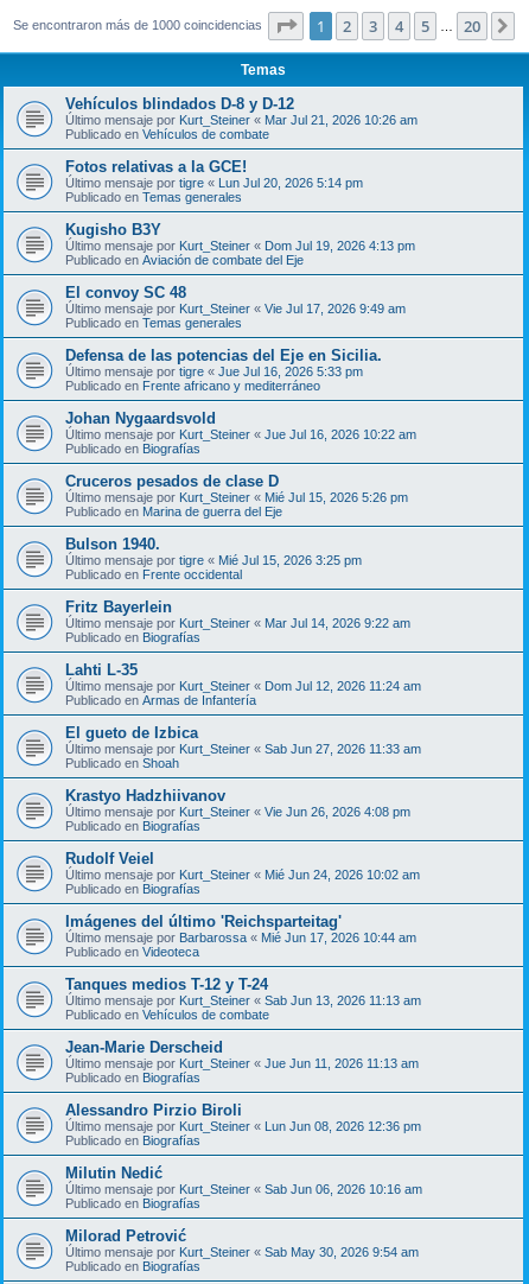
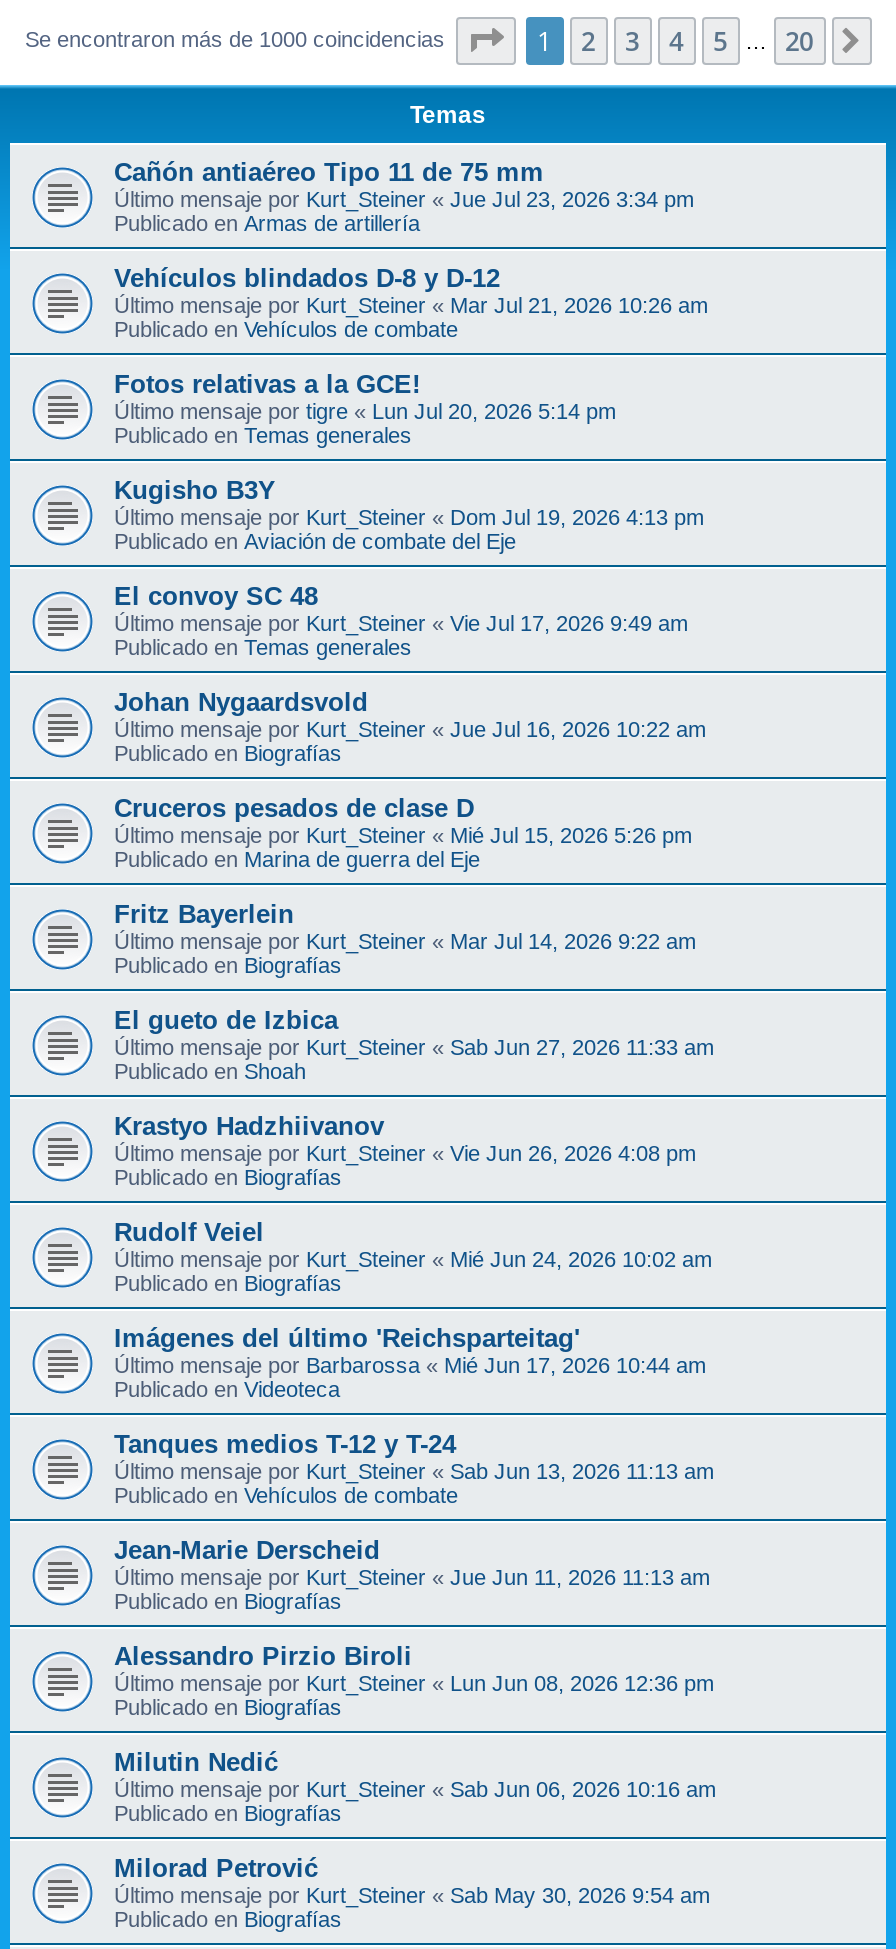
none -> [114,156,694,234] Cañón antiaéreo Tipo 11 de 75 mm | Último mensaje por Kurt_Steiner «Jue Jul 23, 2026 3:34 pm | Publicado en Armas de artillería
moved [65,94,418,329] -> [114,262,708,658]: Vehículos blindados D-8 y D-12 | Último mensaje por Kurt_Steiner«Mar Jul 21, 2026 10:26 am | Publicado en Vehículos de combate | ... | Último mensaje por Kurt_Steiner «Vie Jul 17, 2026 9:49 am | Publicado en Temas generales
[65,346,382,392] Defensa de las potencias del Eje en Sicilia. | Último mensaje portigre «Jue Jul 16, 2026 5:33 pm | Publicado en Frente africano y mediterráneo -> none
[65,535,362,581] Bulson 1940. | Último mensaje por tigre «Mié Jul 15, 2026 3:25 pm | Publicado en Frente occidental -> none
[65,660,421,707] Lahti L-35 | Último mensaje por Kurt_Steiner «Dom Jul 12, 2026 11:24 am | Publicado en Armas de Infantería -> none

